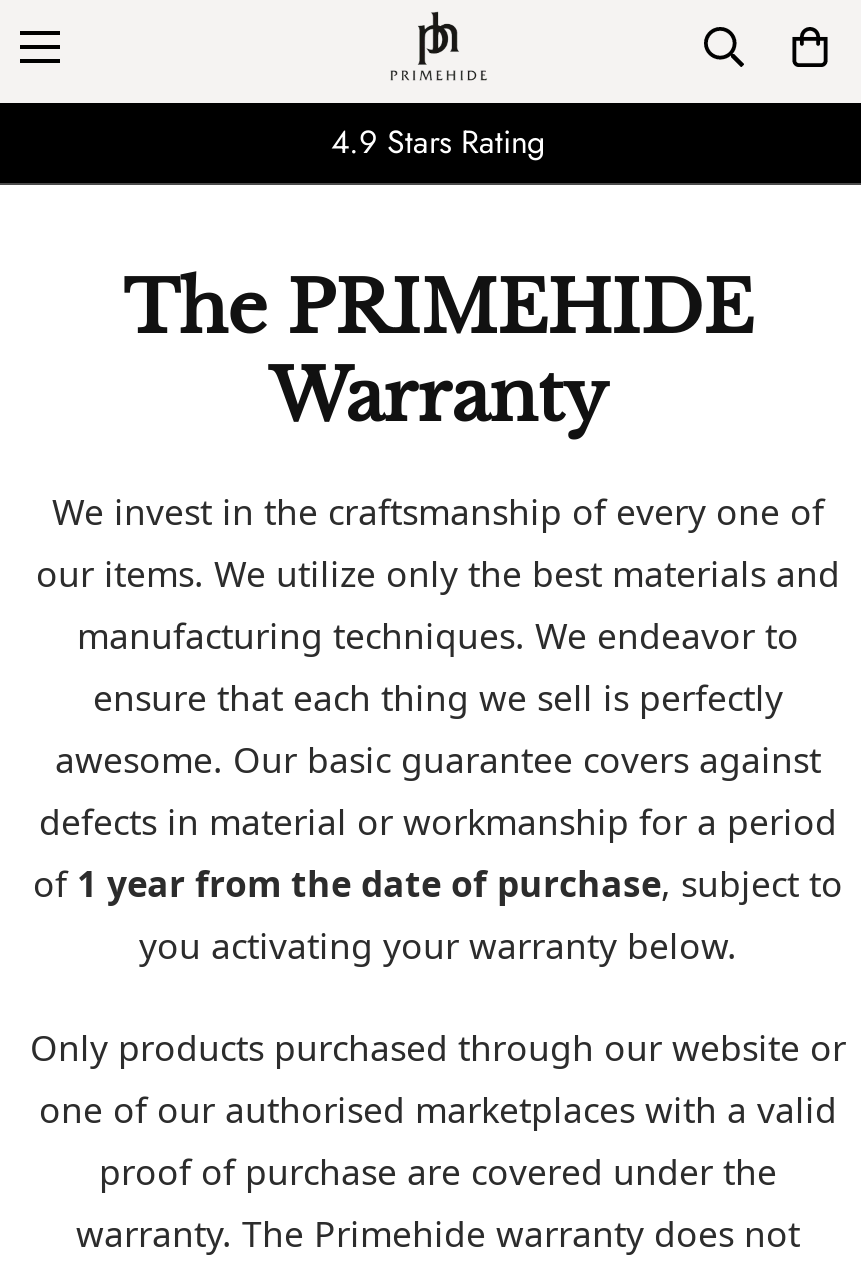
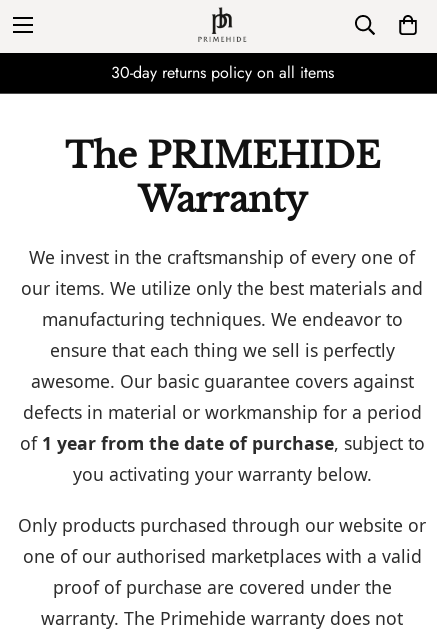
[331,120,545,166] 4.9 Stars Rating -> [110,61,333,84] 30-day returns policy on all items

